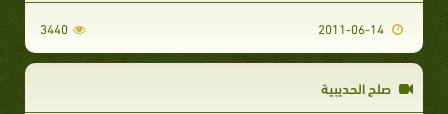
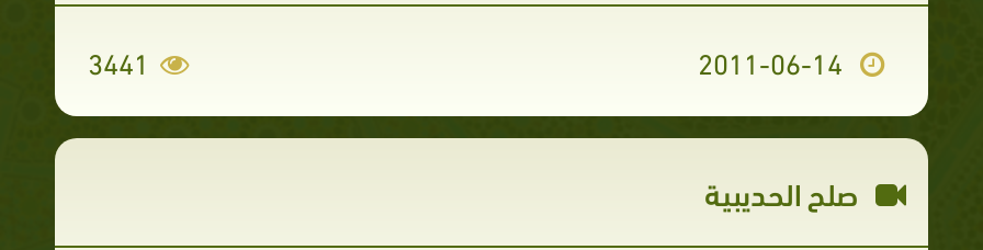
[40,18,68,38] 3440 -> [88,39,149,83] 3441

